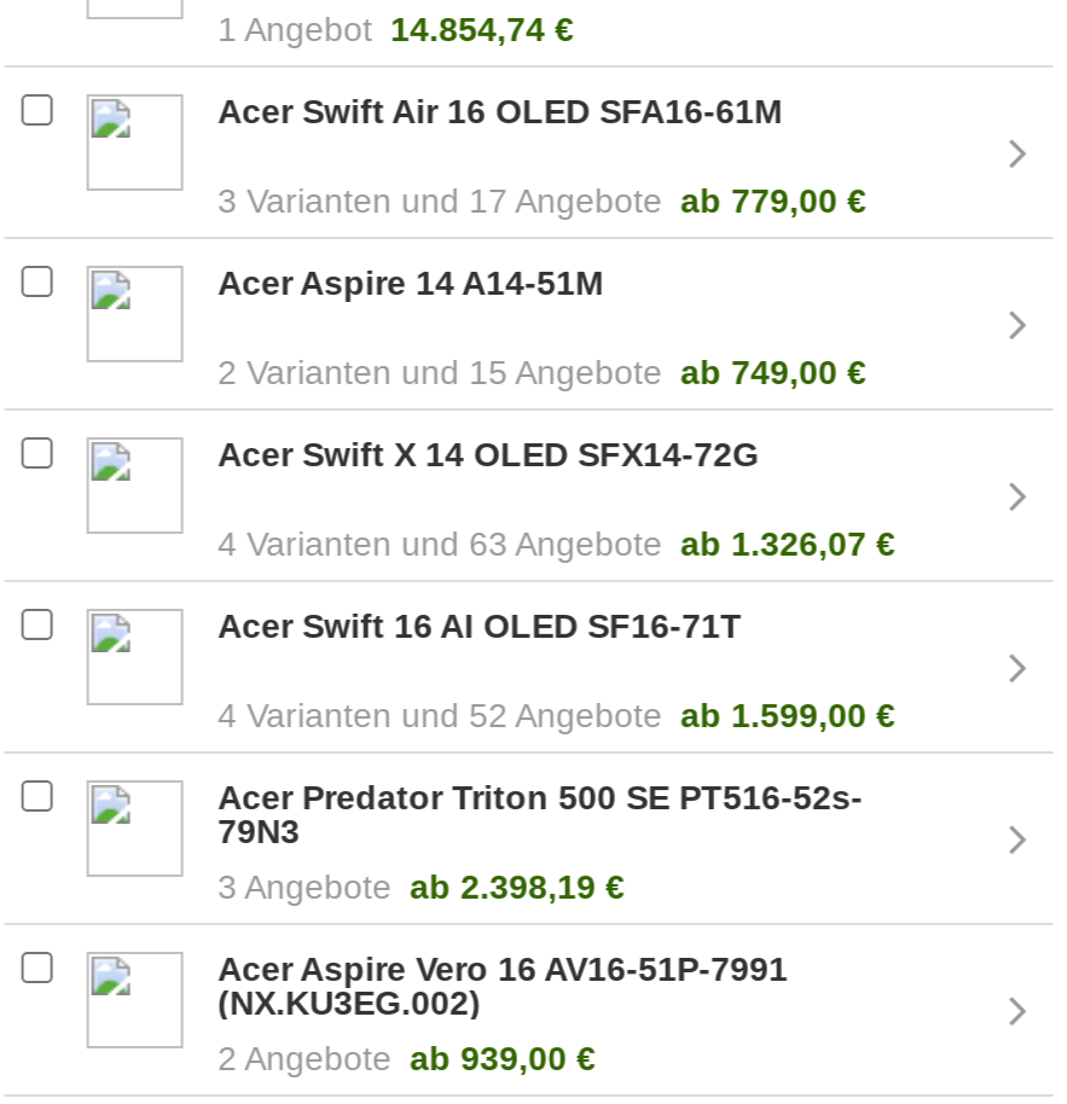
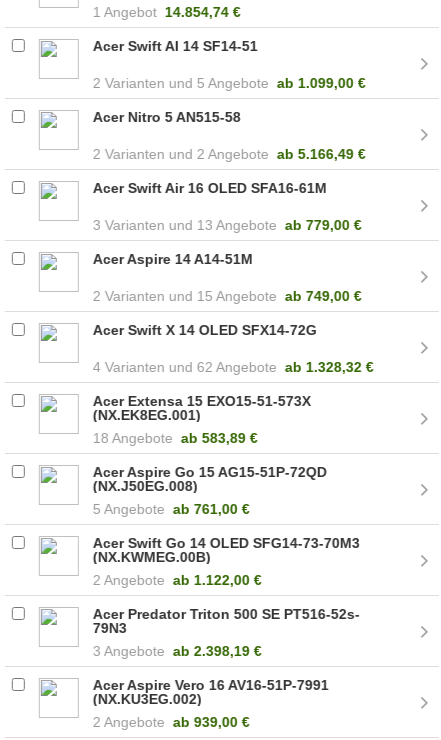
none -> [93,38,365,162] Acer Swift AI 14 SF14-51 | 2 | 5 Angebote ab 1.099,00 € | Acer Nitro 5 AN515-58 | 2 | 2 Angebote ab 5.166,49 €
[469,180,866,219] 17 Angebote ab 779,00 € -> [197,217,361,233] 13 Angebote ab 779,00 €
[218,523,895,733] 63 Angebote ab 1.326,07 € | Acer Swift 16 AI OLED SF16-71T | 4 | 52 Angebote ab 1.599,00 € -> [93,359,373,588] 62 Angebote ab 1.328,32 € | Acer Extensa 15 EXO15-51-573X | (NX.EK8EG.001) | 18 Angebote ab 583,89 € | Acer Aspire Go 15 AG15-51P-72QD | (NX.J50EG.008) | 5 Angebote ab 761,00 € | Acer Swift Go 14 OLED SFG14-73-70M3 | (NX.KWMEG.00B) | 2 Angebote ab 1.122,00 €

